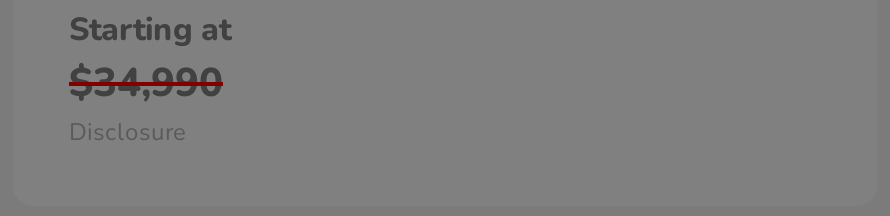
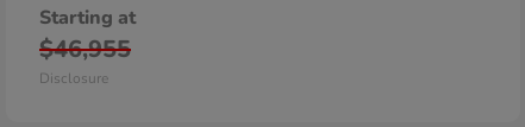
[69,57,223,111] $34,990 -> [39,34,131,66] $46,955

